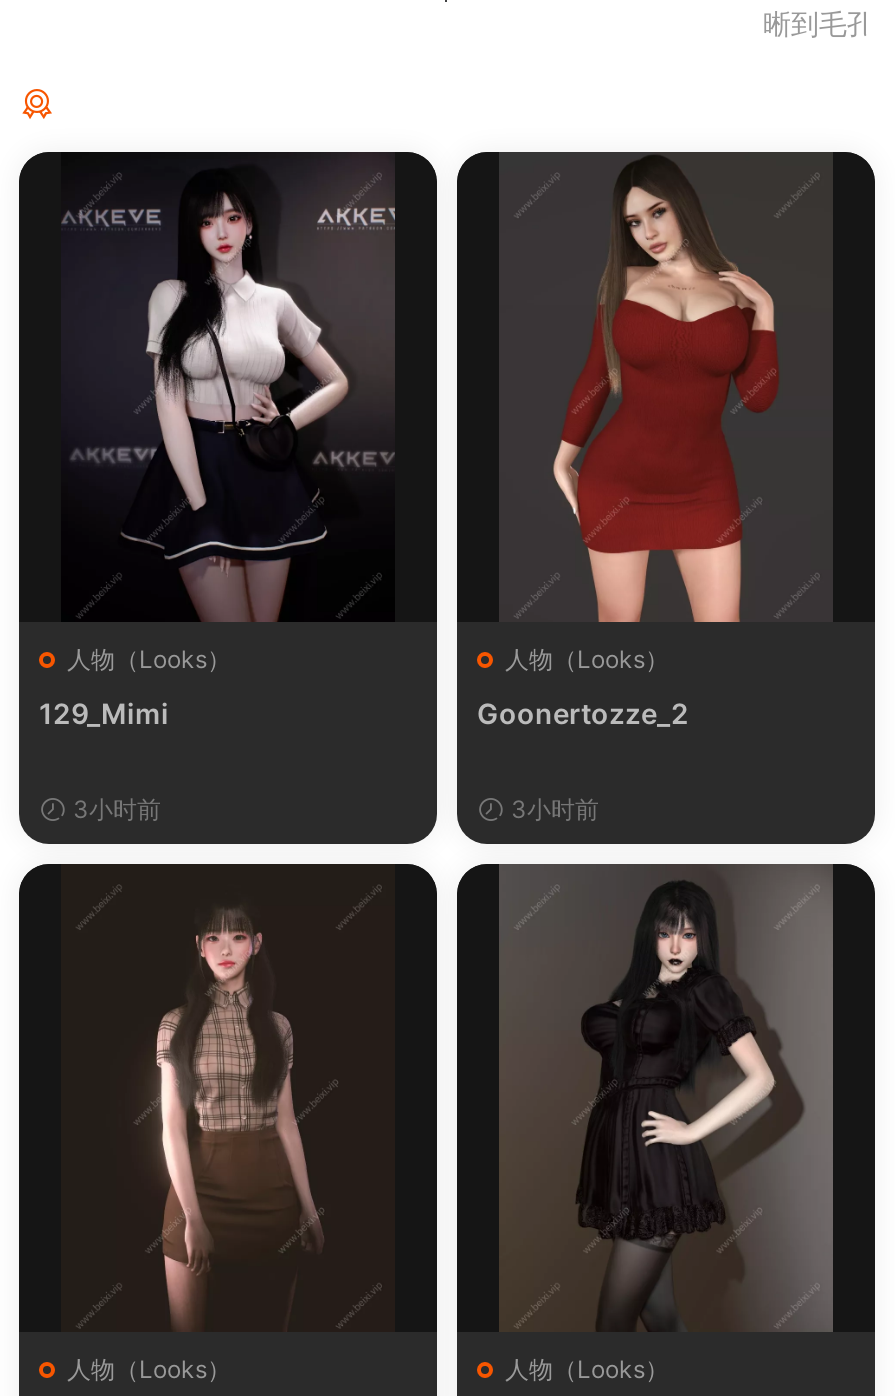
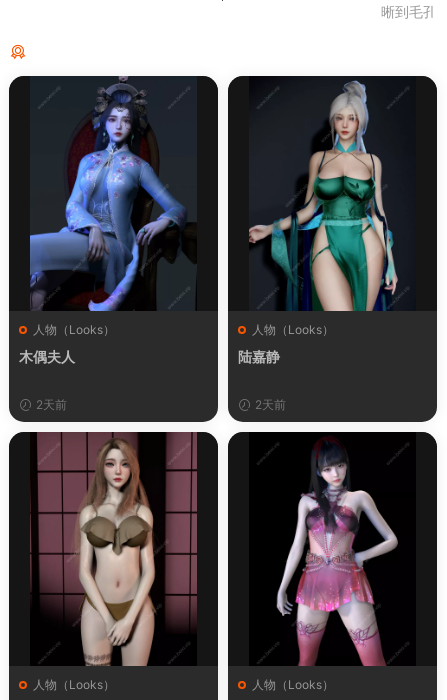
[39,152,397,729] [image] | 129_Mimi -> [19,75,196,365] [image] | 木偶夫人
[477,152,831,729] [image] | Goonertozze_2 -> [238,77,415,365] [image] | 陆嘉静
[67,793,161,823] 3小时前 -> [33,397,67,412] 2天前
[505,793,599,823] 3小时前 -> [252,397,286,412] 2天前
[65,864,393,1332] [image] -> [32,432,197,667] [image]
[499,864,833,1332] [image] -> [249,433,416,667] [image]

